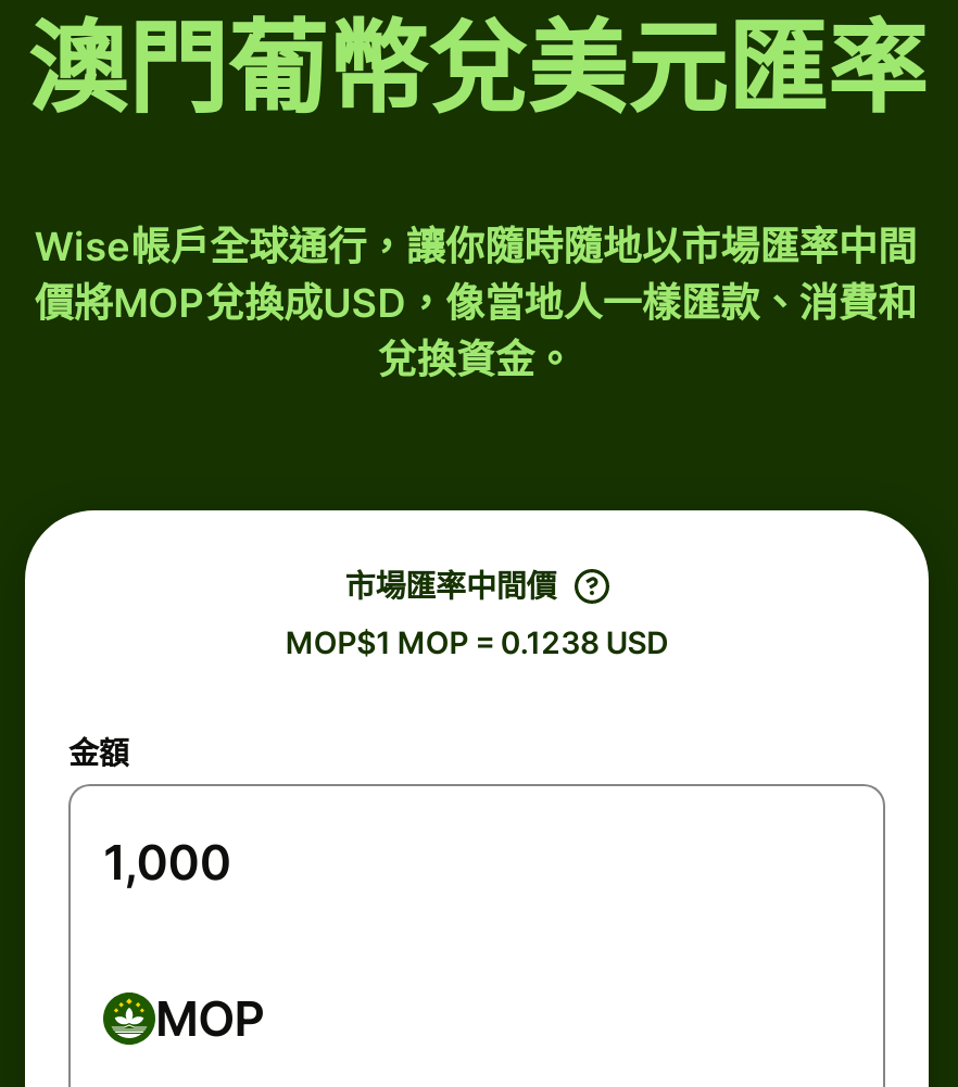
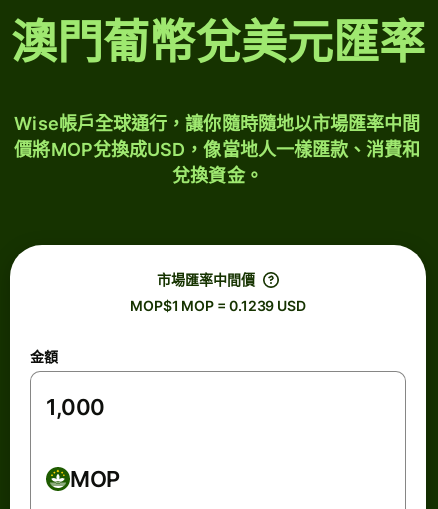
[285,623,668,660] MOP$1 MOP = 0.1238 USD -> [130,297,306,314] MOP$1 MOP = 0.1239 USD

